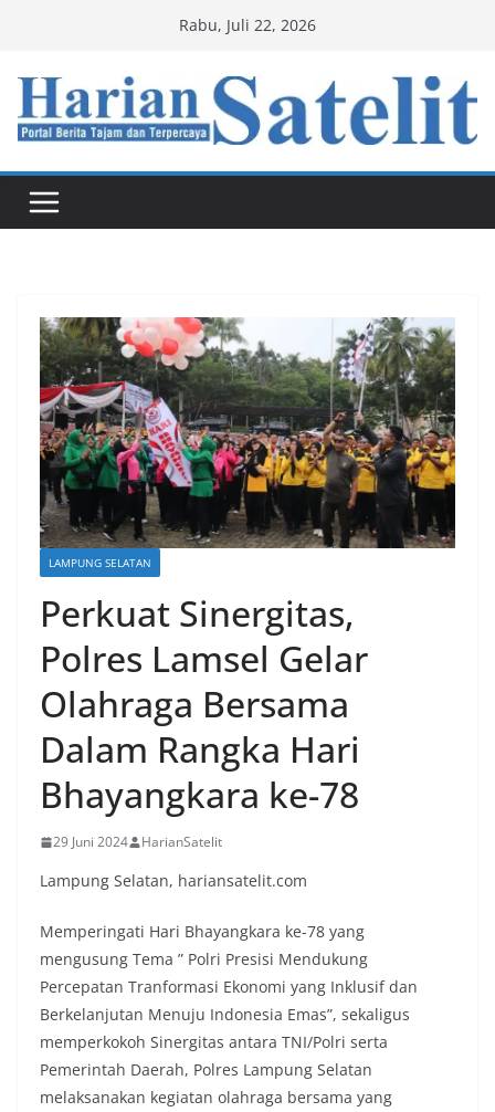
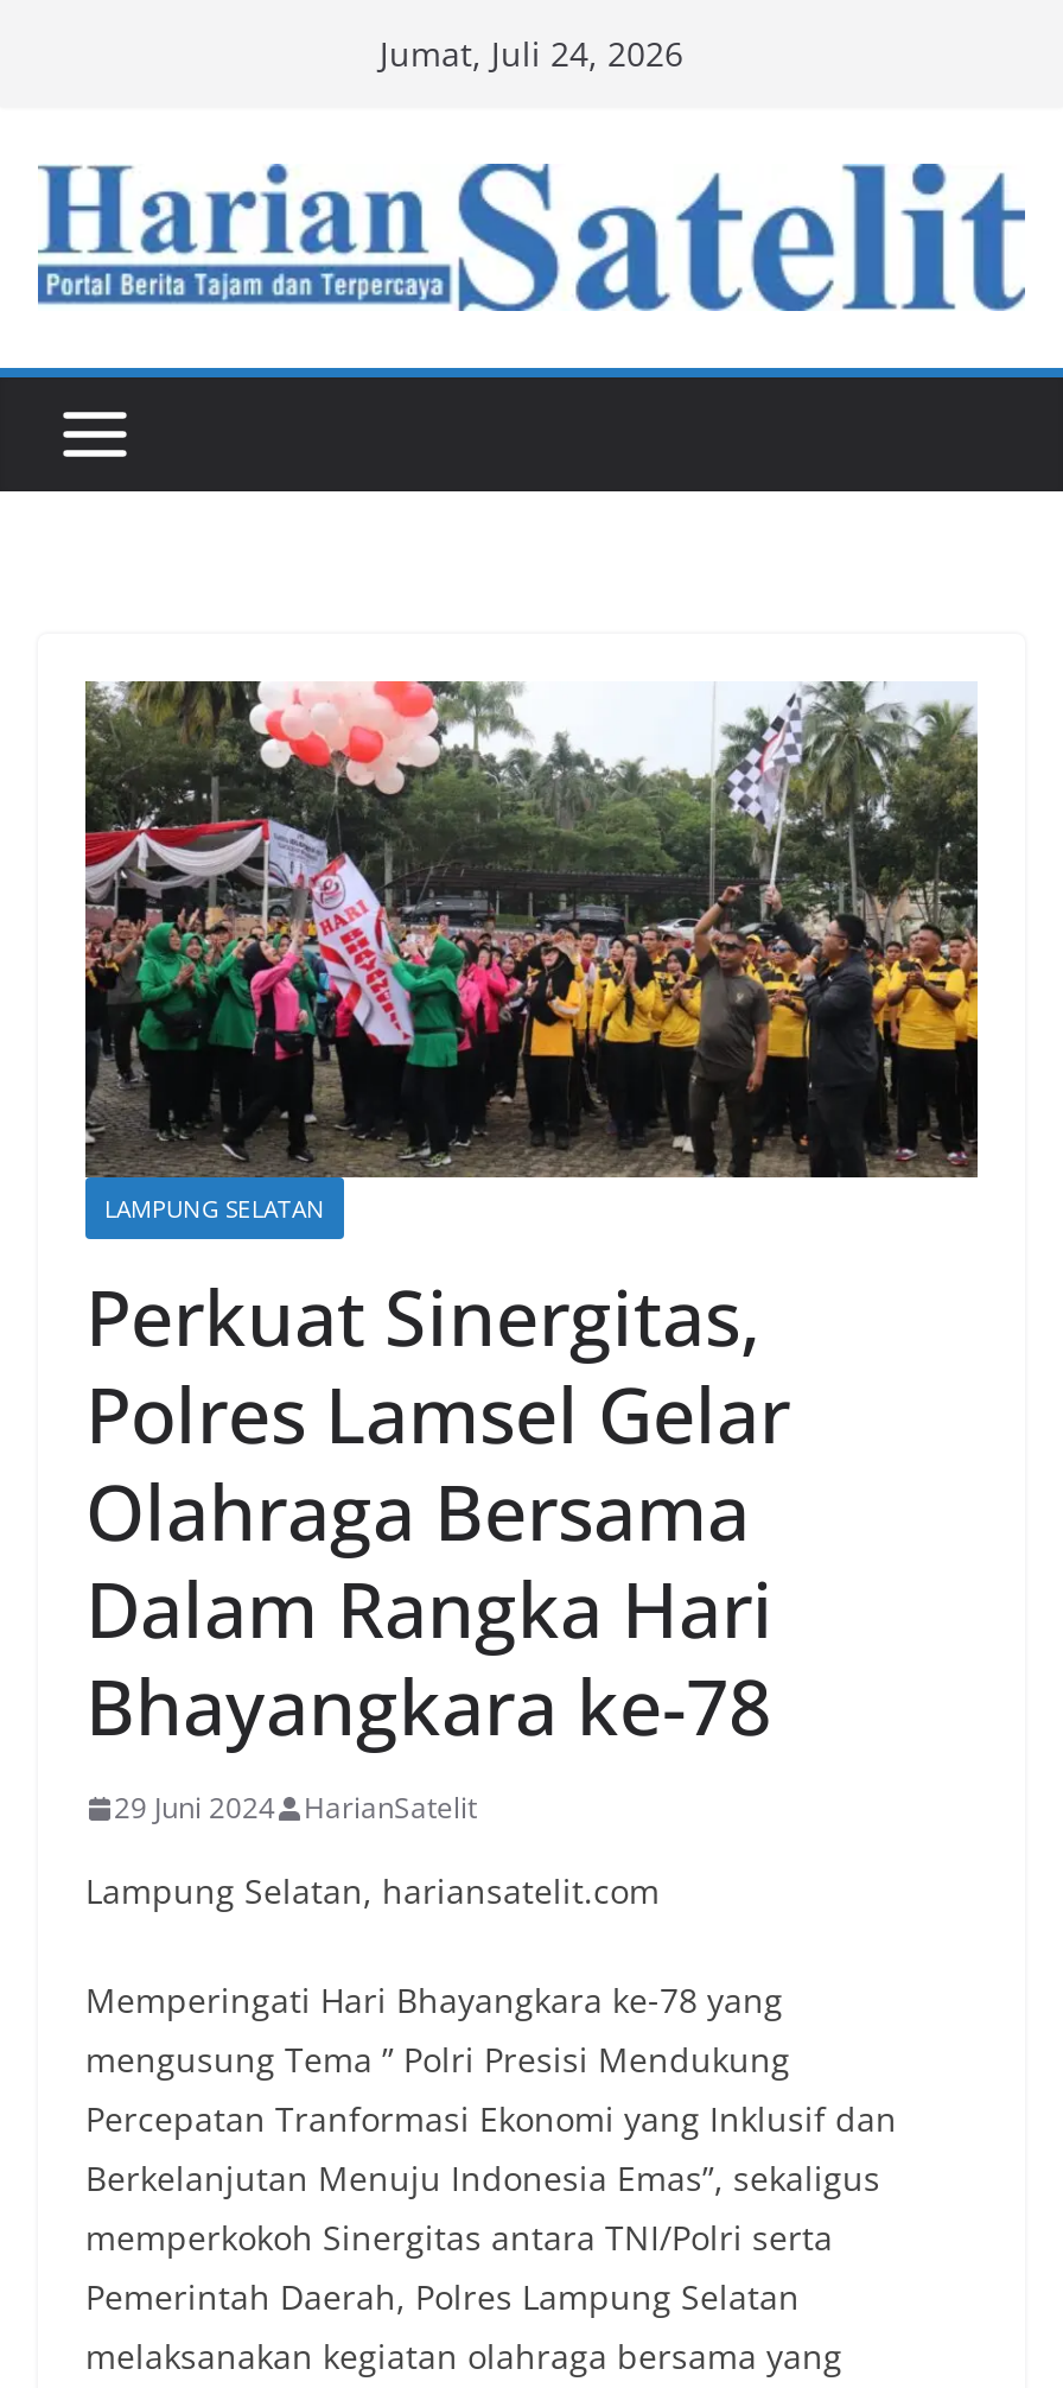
[179,14,316,35] Rabu, Juli 22, 2026 -> [380,31,683,76] Jumat, Juli 24, 2026

